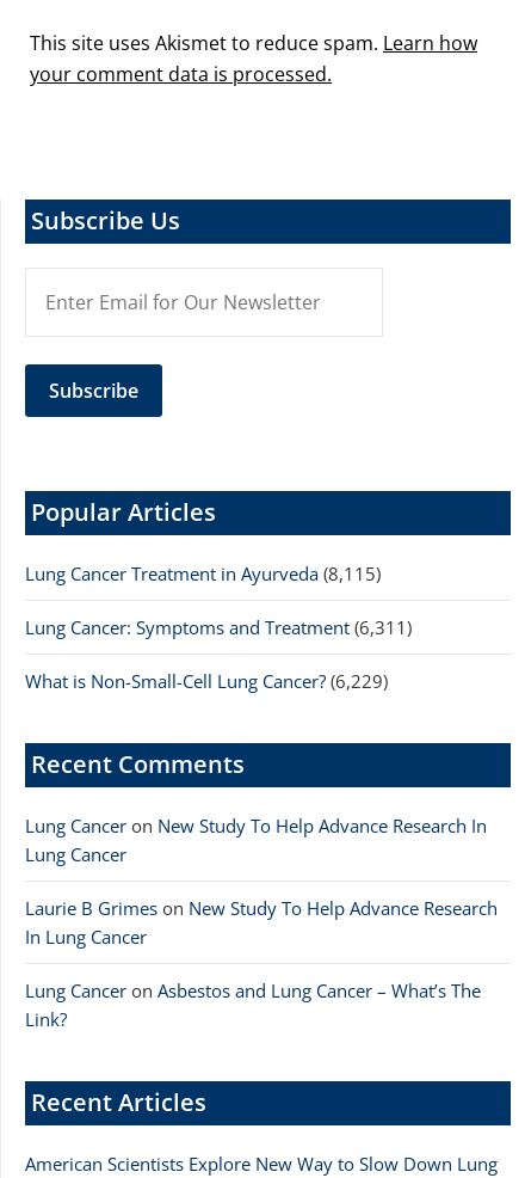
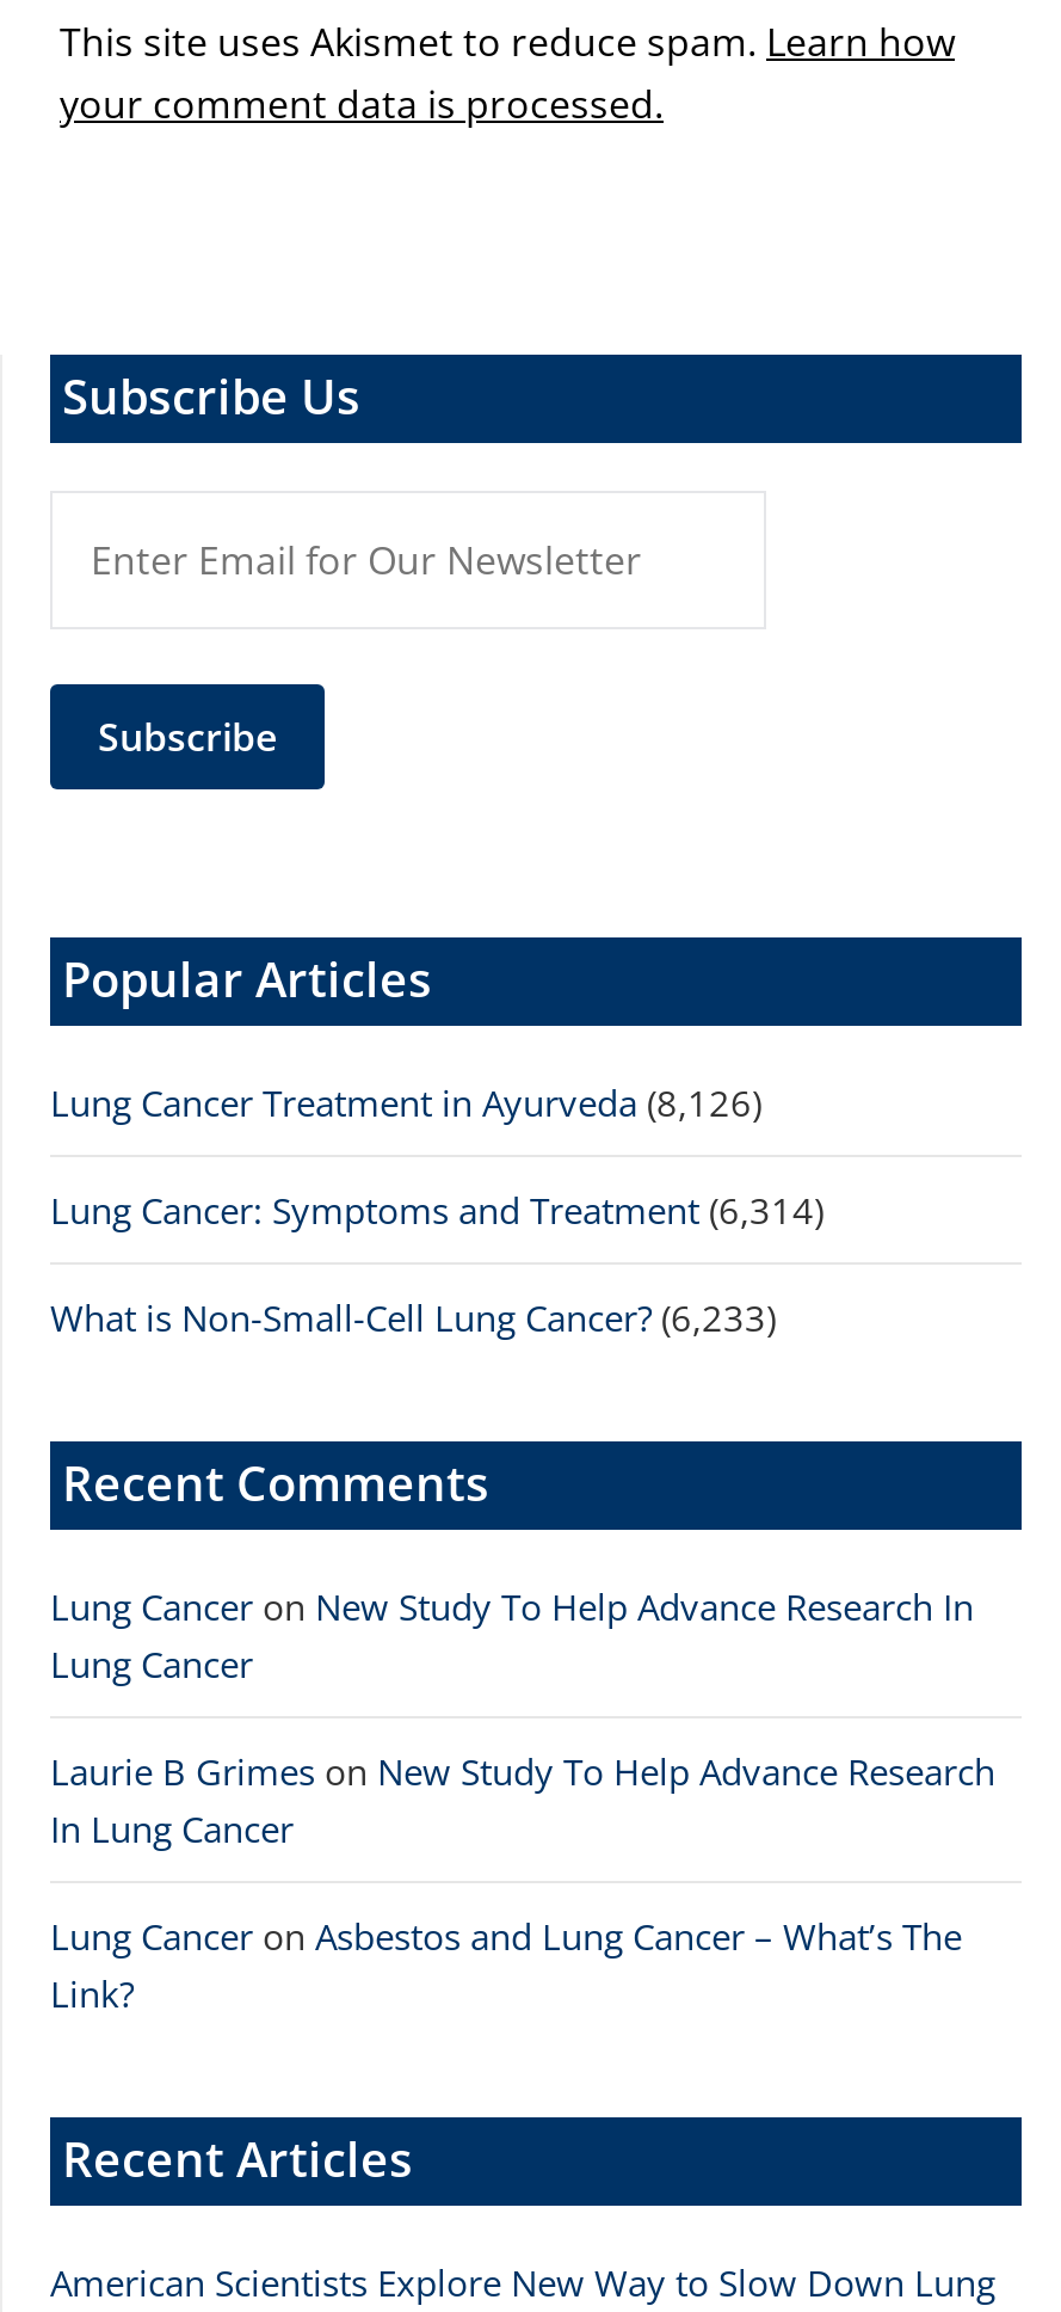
[25,562,381,585] Lung Cancer Treatment in Ayurveda (8,115) -> [50,1080,761,1127] Lung Cancer Treatment in Ayurveda (8,126)
[25,615,412,639] Lung Cancer: Symptoms and Treatment (6,311) -> [50,1187,823,1235] Lung Cancer: Symptoms and Treatment (6,314)
[25,669,388,693] What is Non-Small-Cell Lung Cancer? (6,229) -> [50,1295,776,1342] What is Non-Small-Cell Lung Cancer? (6,233)

